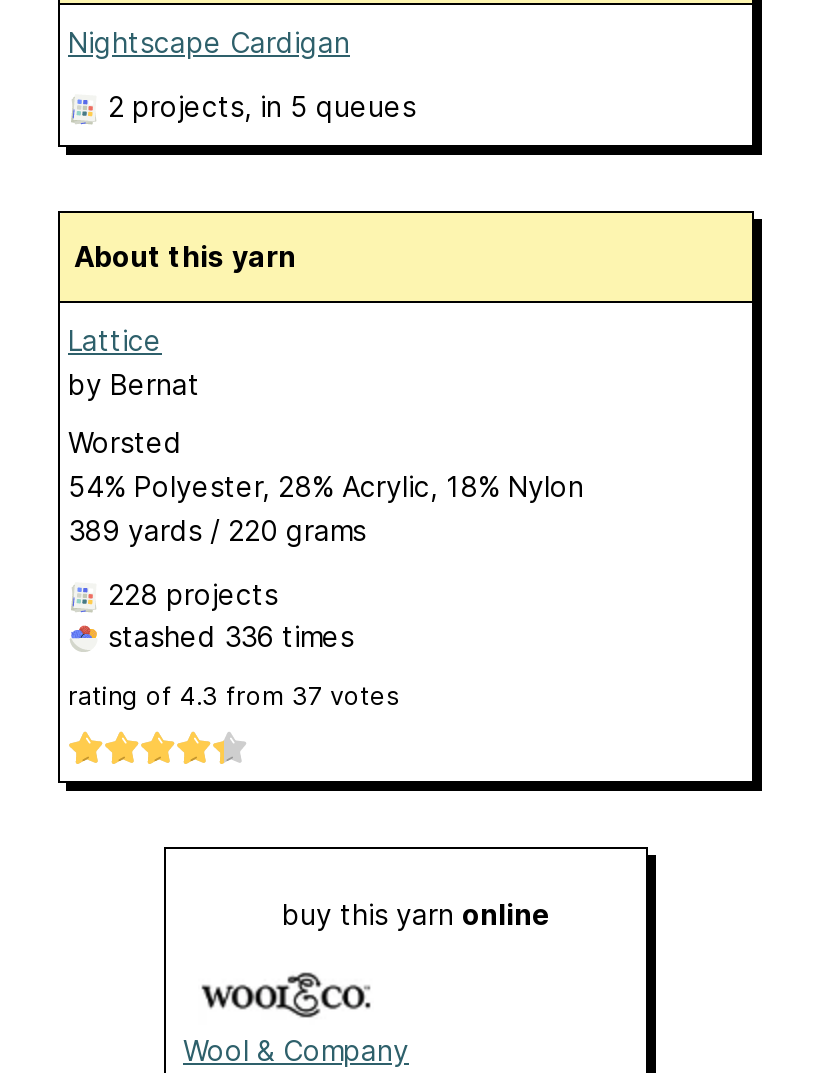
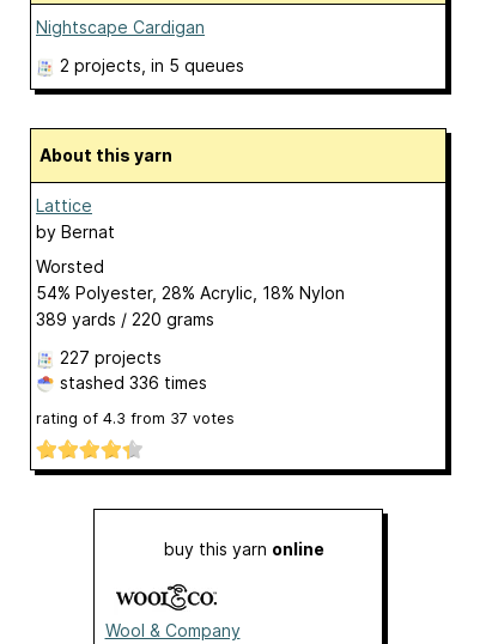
[108,577,278,611] 228 projects -> [60,347,162,367] 227 projects

